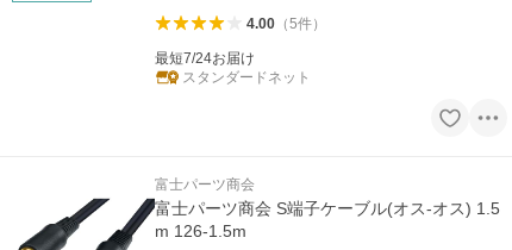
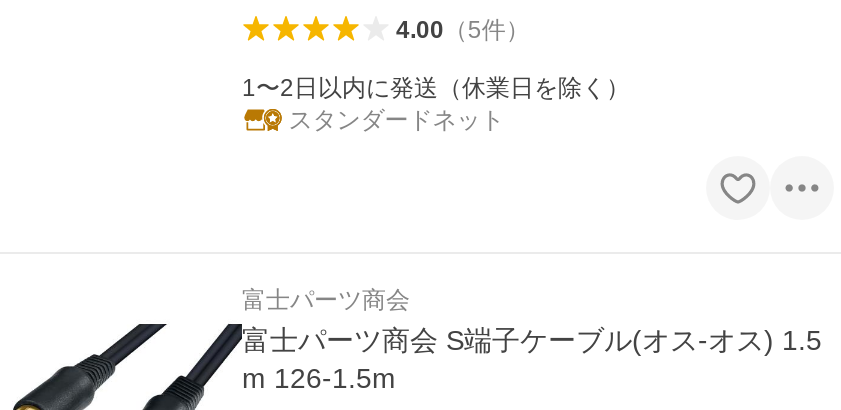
[155,50,255,66] 最短7/24お届け -> [242,74,630,102] 1〜2日以内に発送（休業日を除く）

